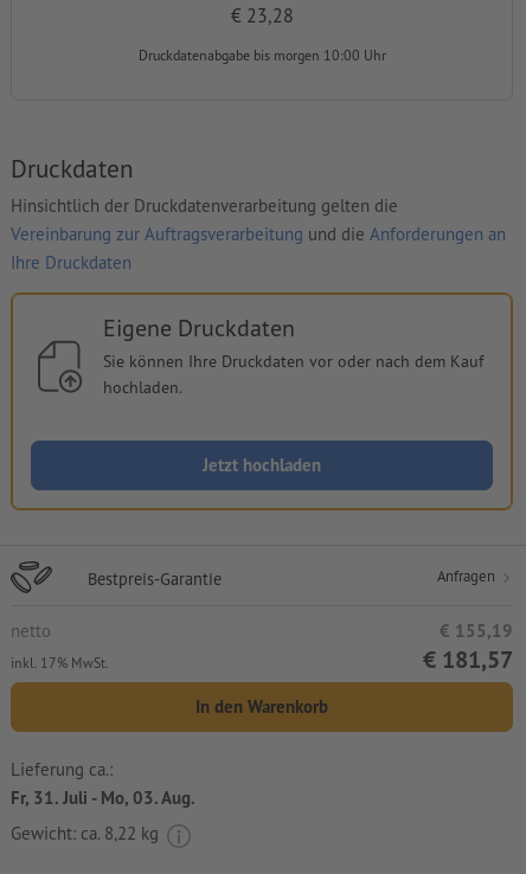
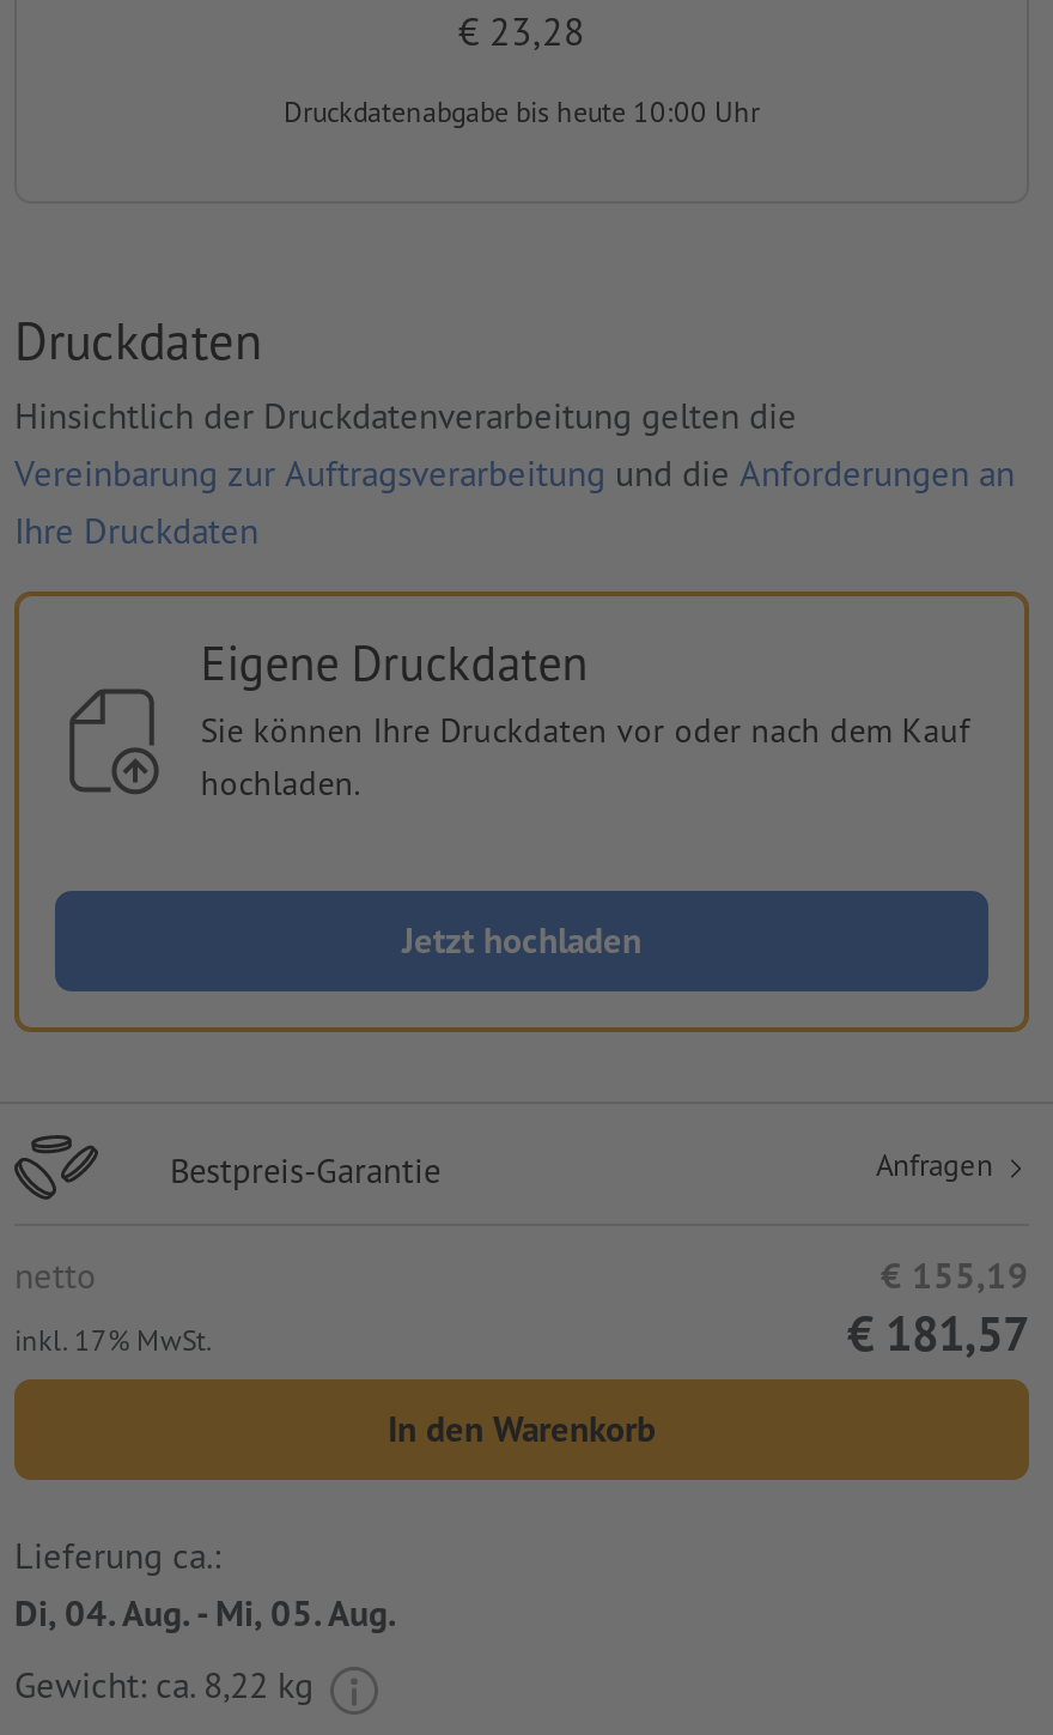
[138,47,386,64] Druckdatenabgabe bis morgen 10:00 Uhr -> [284,94,760,130] Druckdatenabgabe bis heute 10:00 Uhr
[11,786,195,809] Fr, 31. Juli - Mo, 03. Aug. -> [14,1590,397,1635] Di, 04. Aug. - Mi, 05. Aug.

